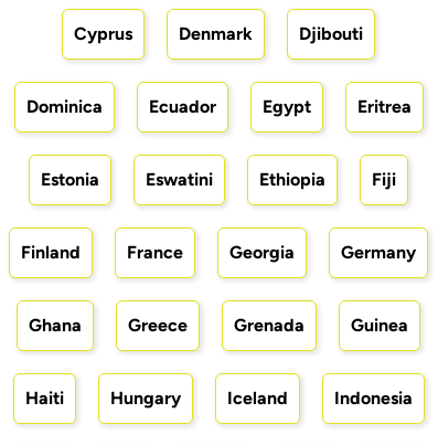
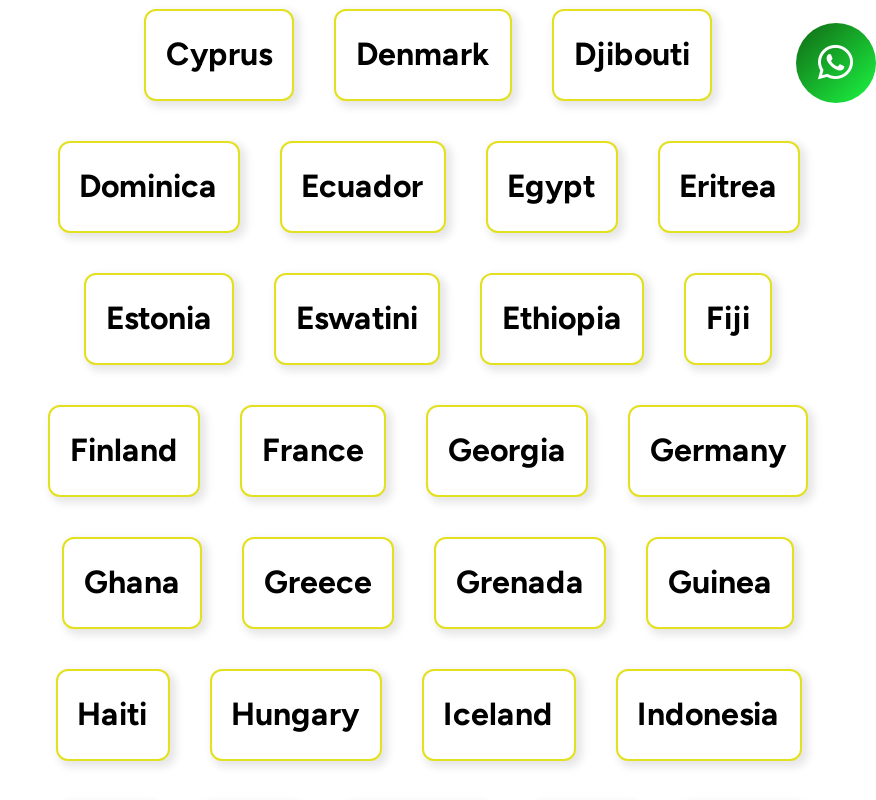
none -> [794,20,870,106] [image]

